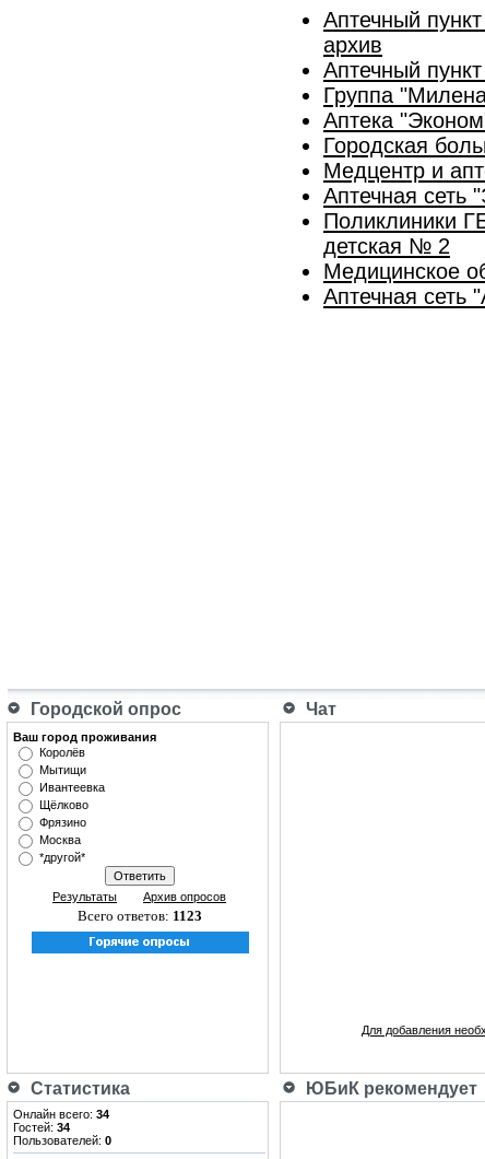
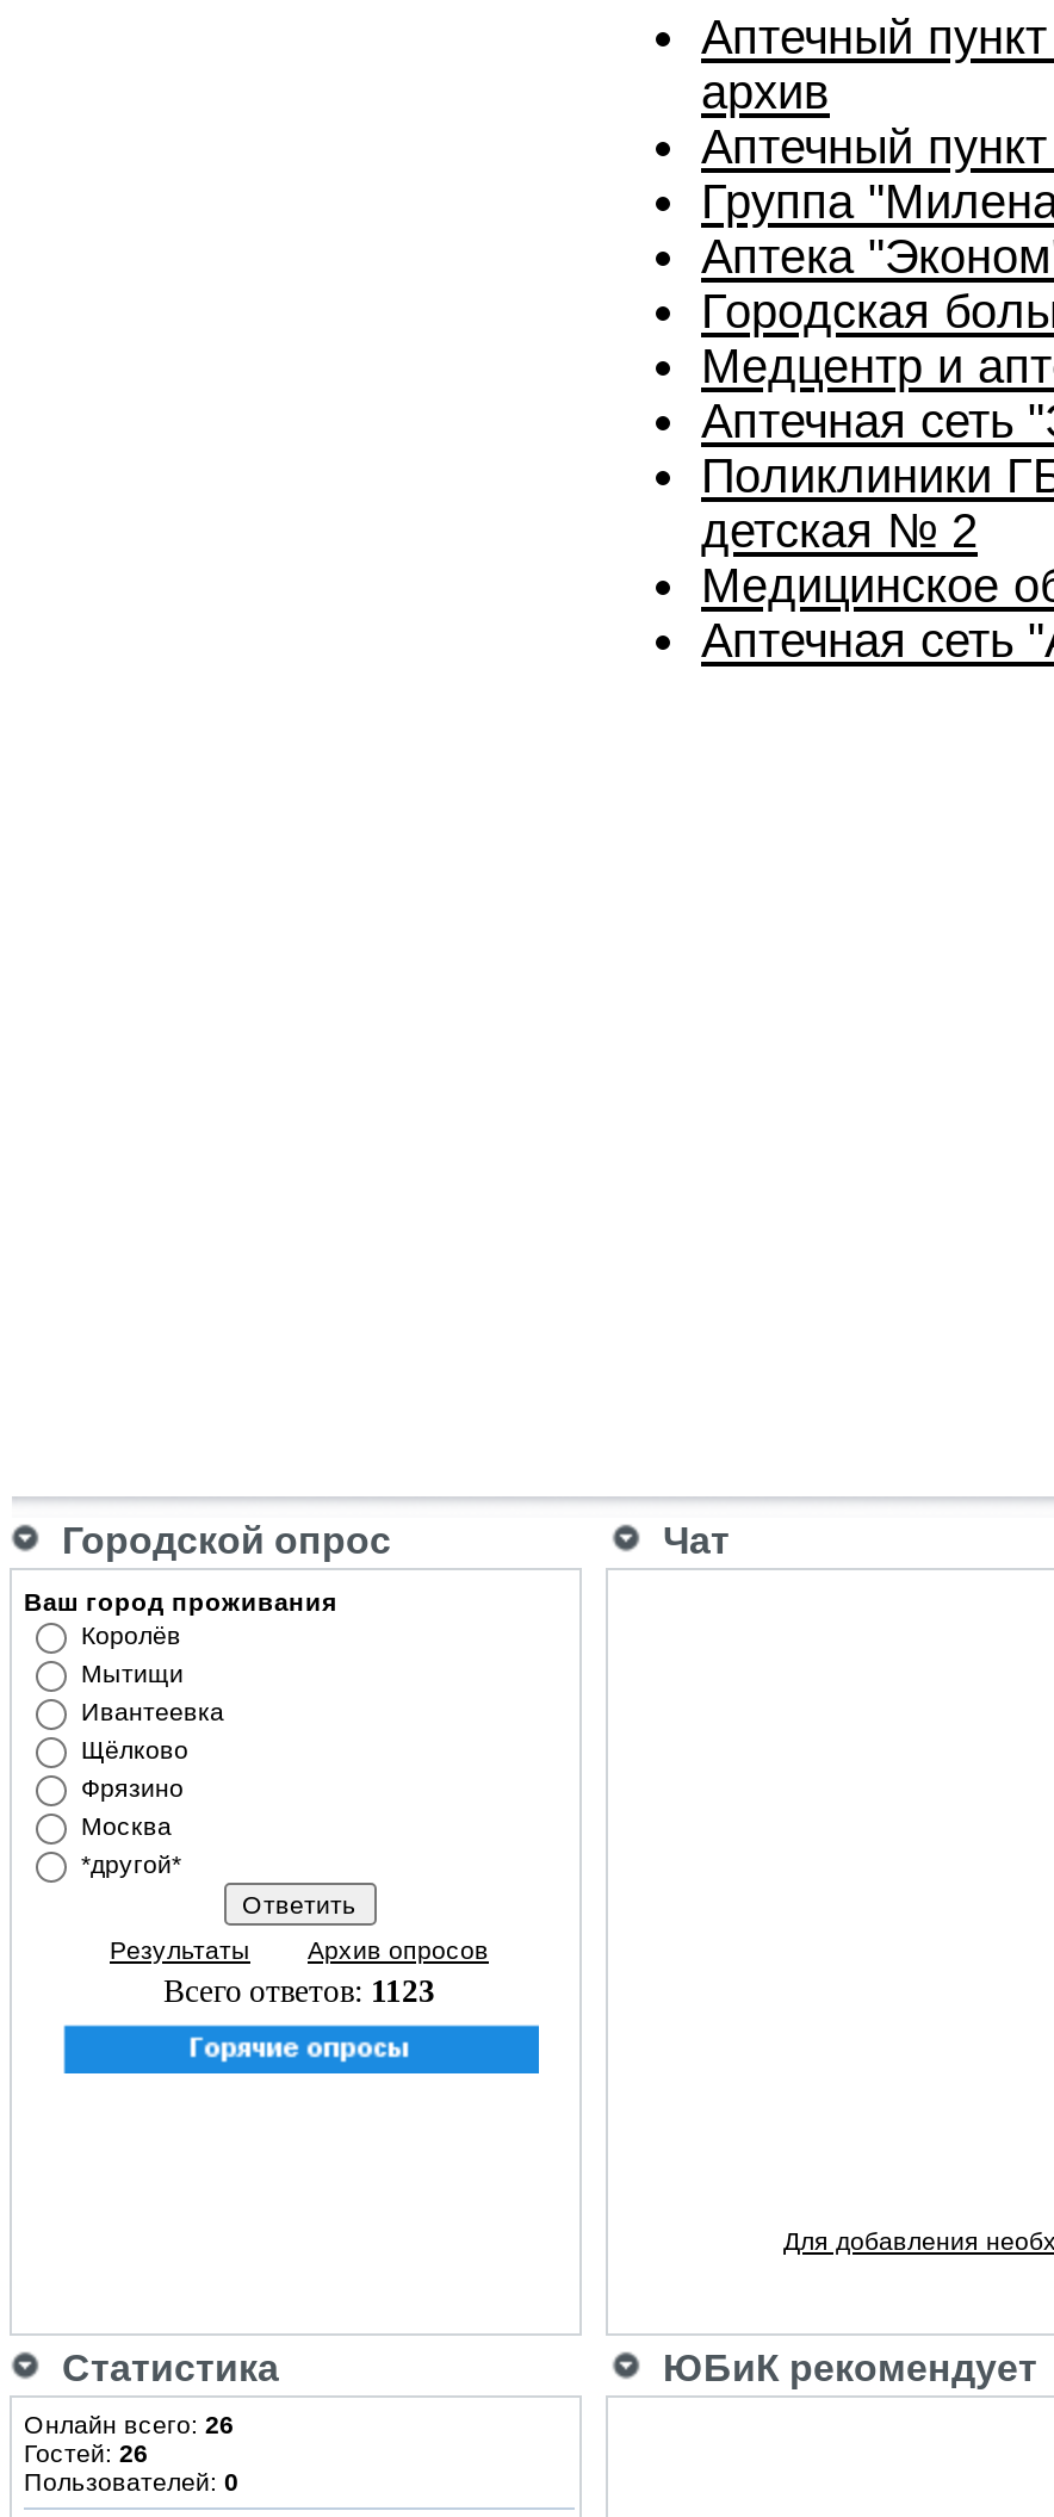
[13,1108,109,1121] Онлайн всего: 34 -> [24,2410,234,2438] Онлайн всего: 26
[13,1121,70,1134] Гостей: 34 -> [24,2438,148,2467] Гостей: 26

